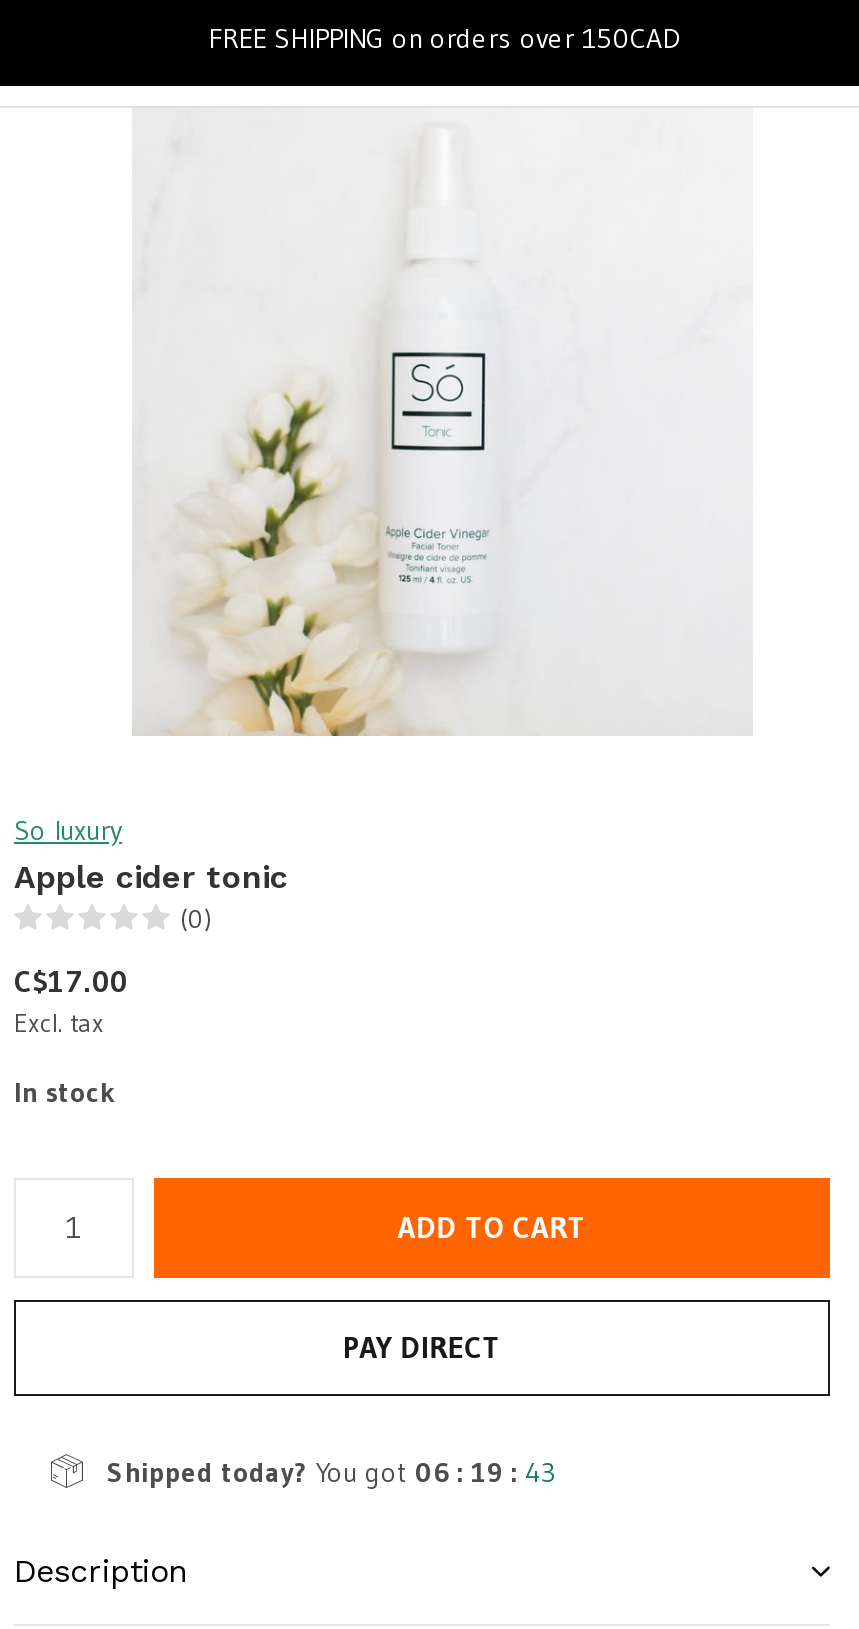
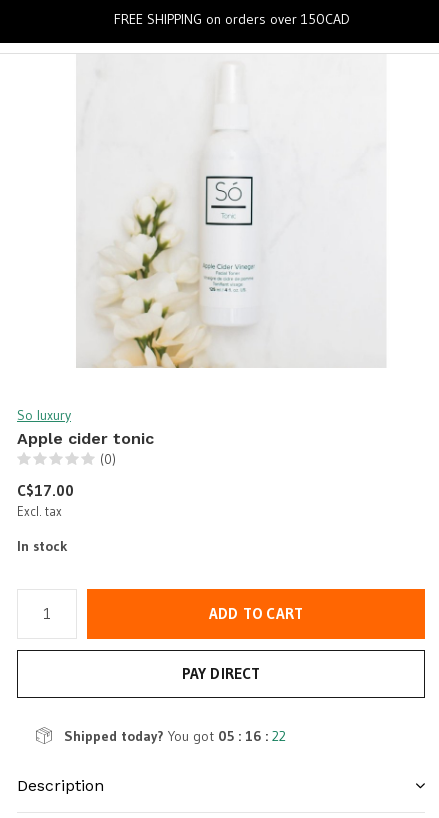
[107,1454,555,1490] Shipped today? You got 06 : 19 : 43 -> [63,727,285,745] Shipped today? You got 05 : 16 : 22

